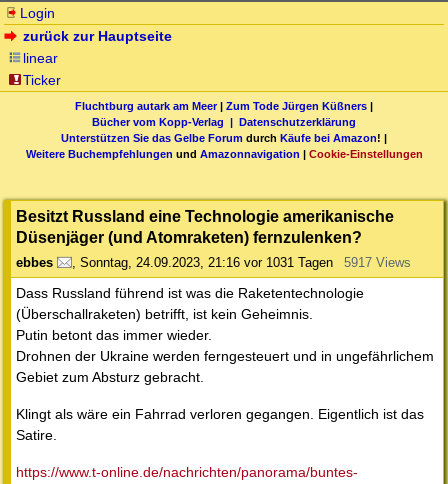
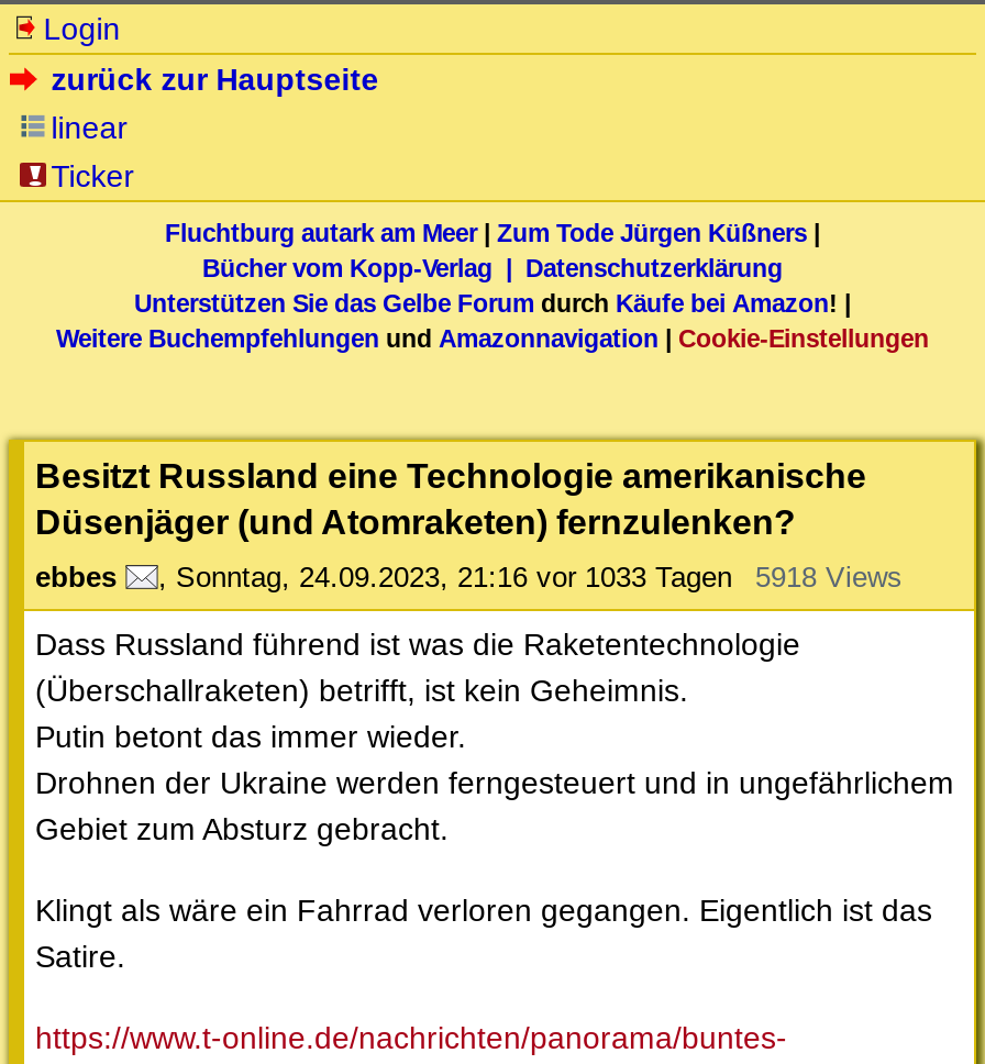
[72,255,333,270] , Sonntag, 24.09.2023, 21:16 vor 1031 Tagen -> [158,562,732,595] , Sonntag, 24.09.2023, 21:16 vor 1033 Tagen
[343,255,410,270] 5917 Views -> [755,562,903,595] 5918 Views

